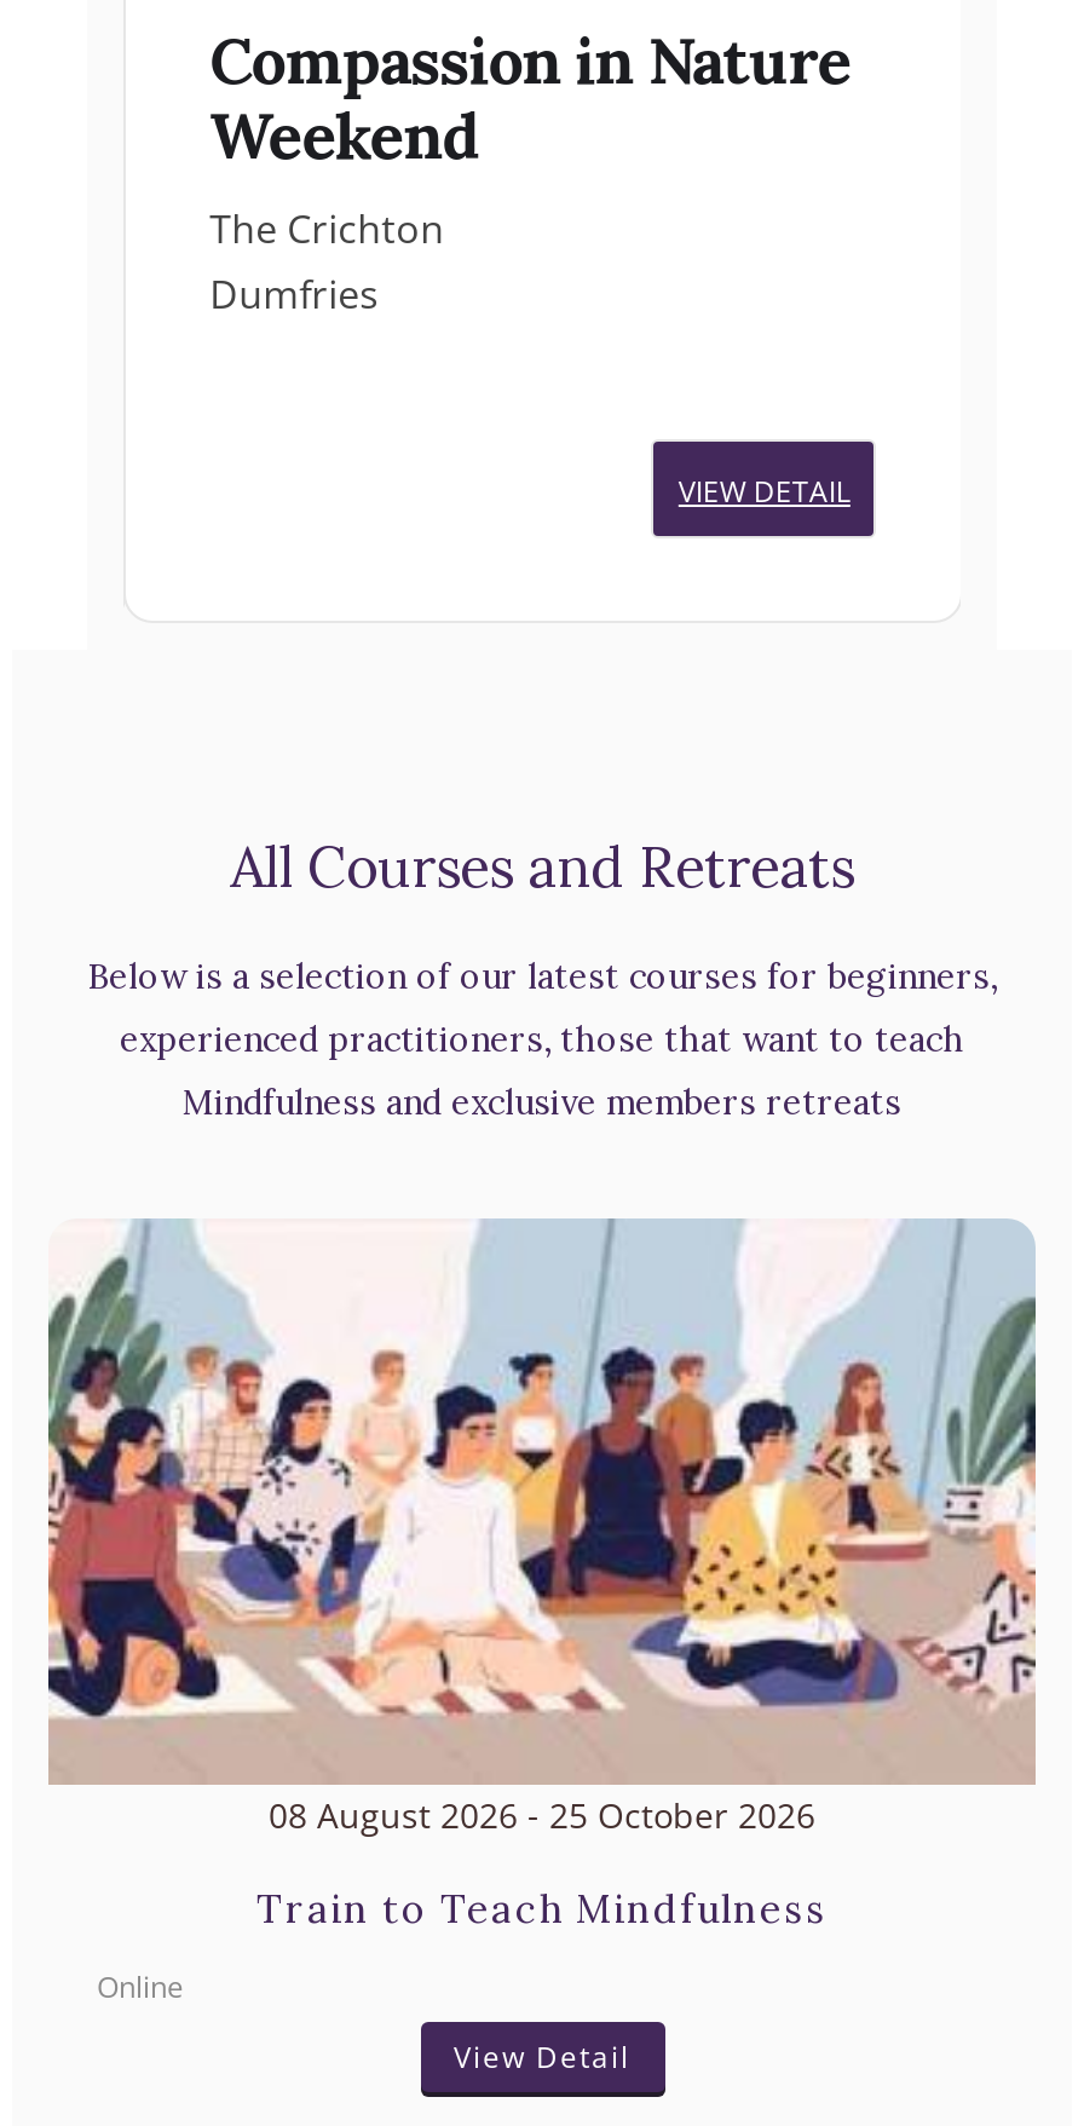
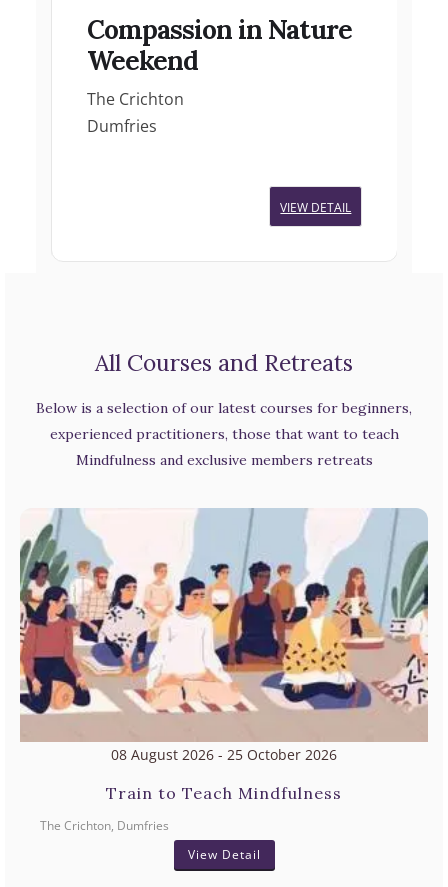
[97,1967,184,2008] Online -> [40,817,169,834] The Crichton, Dumfries

